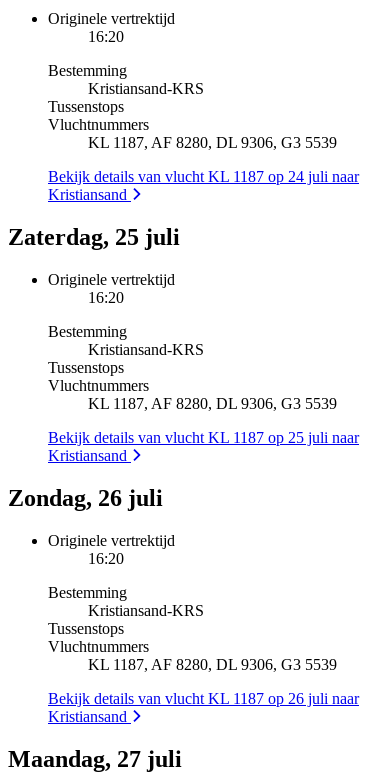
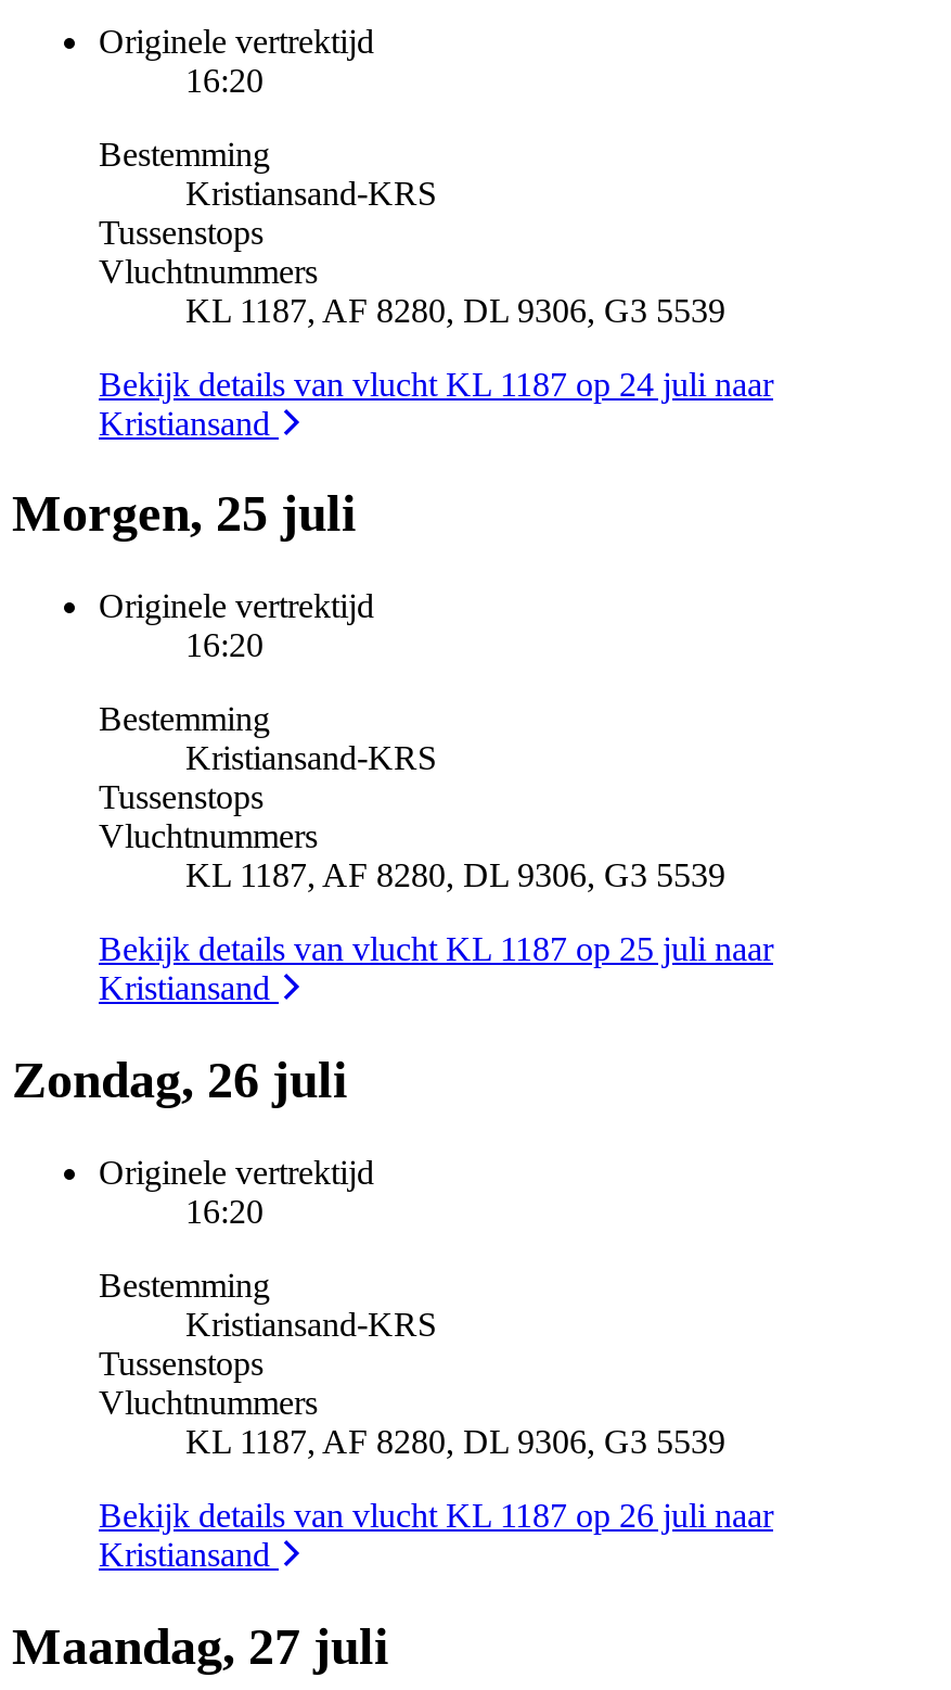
[8,224,180,250] Zaterdag, 25 juli -> [12,486,357,542] Morgen, 25 juli

